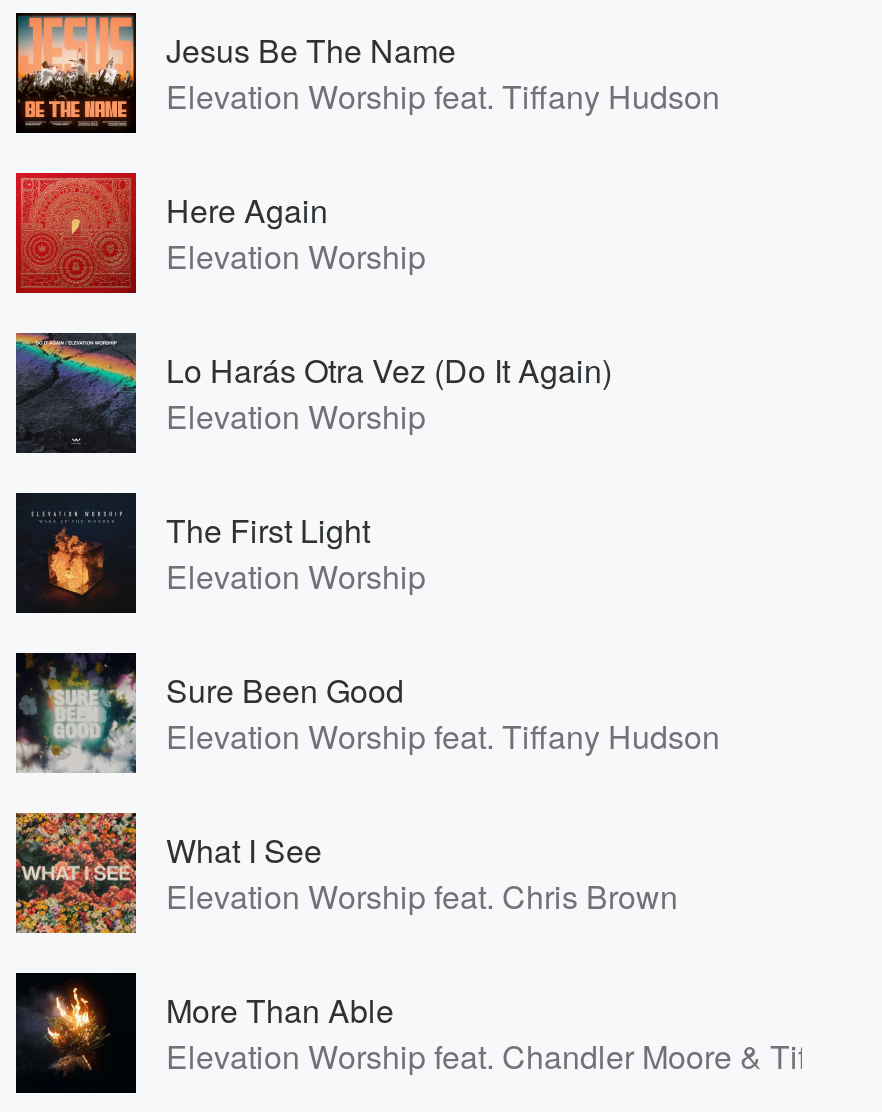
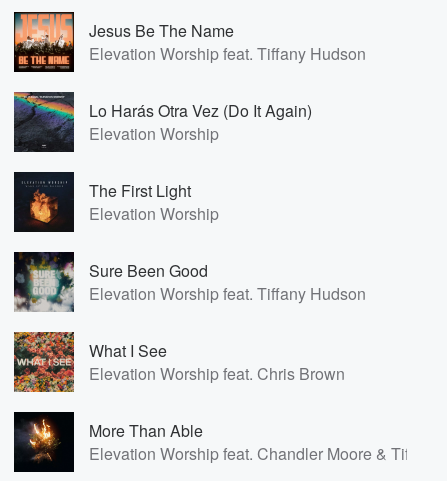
[14,171,426,295] [image] | Here Again | Elevation Worship -> none

